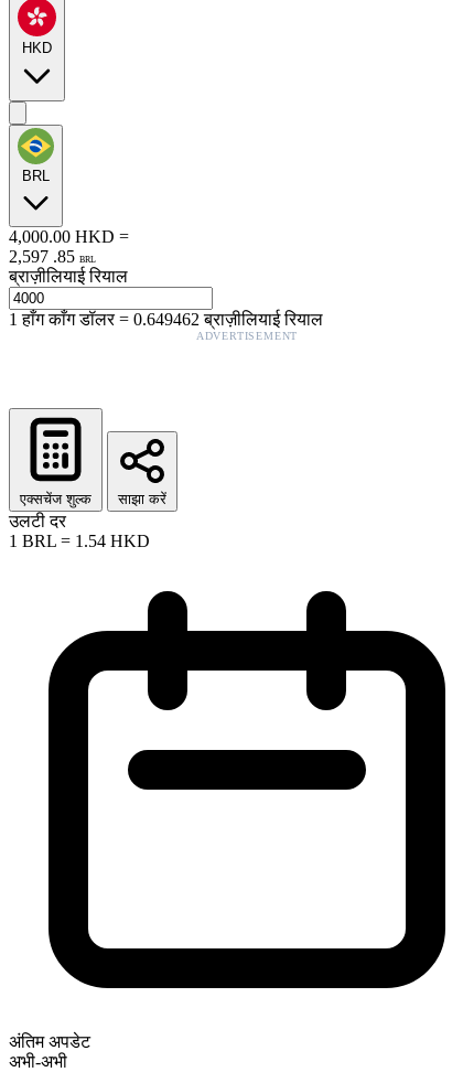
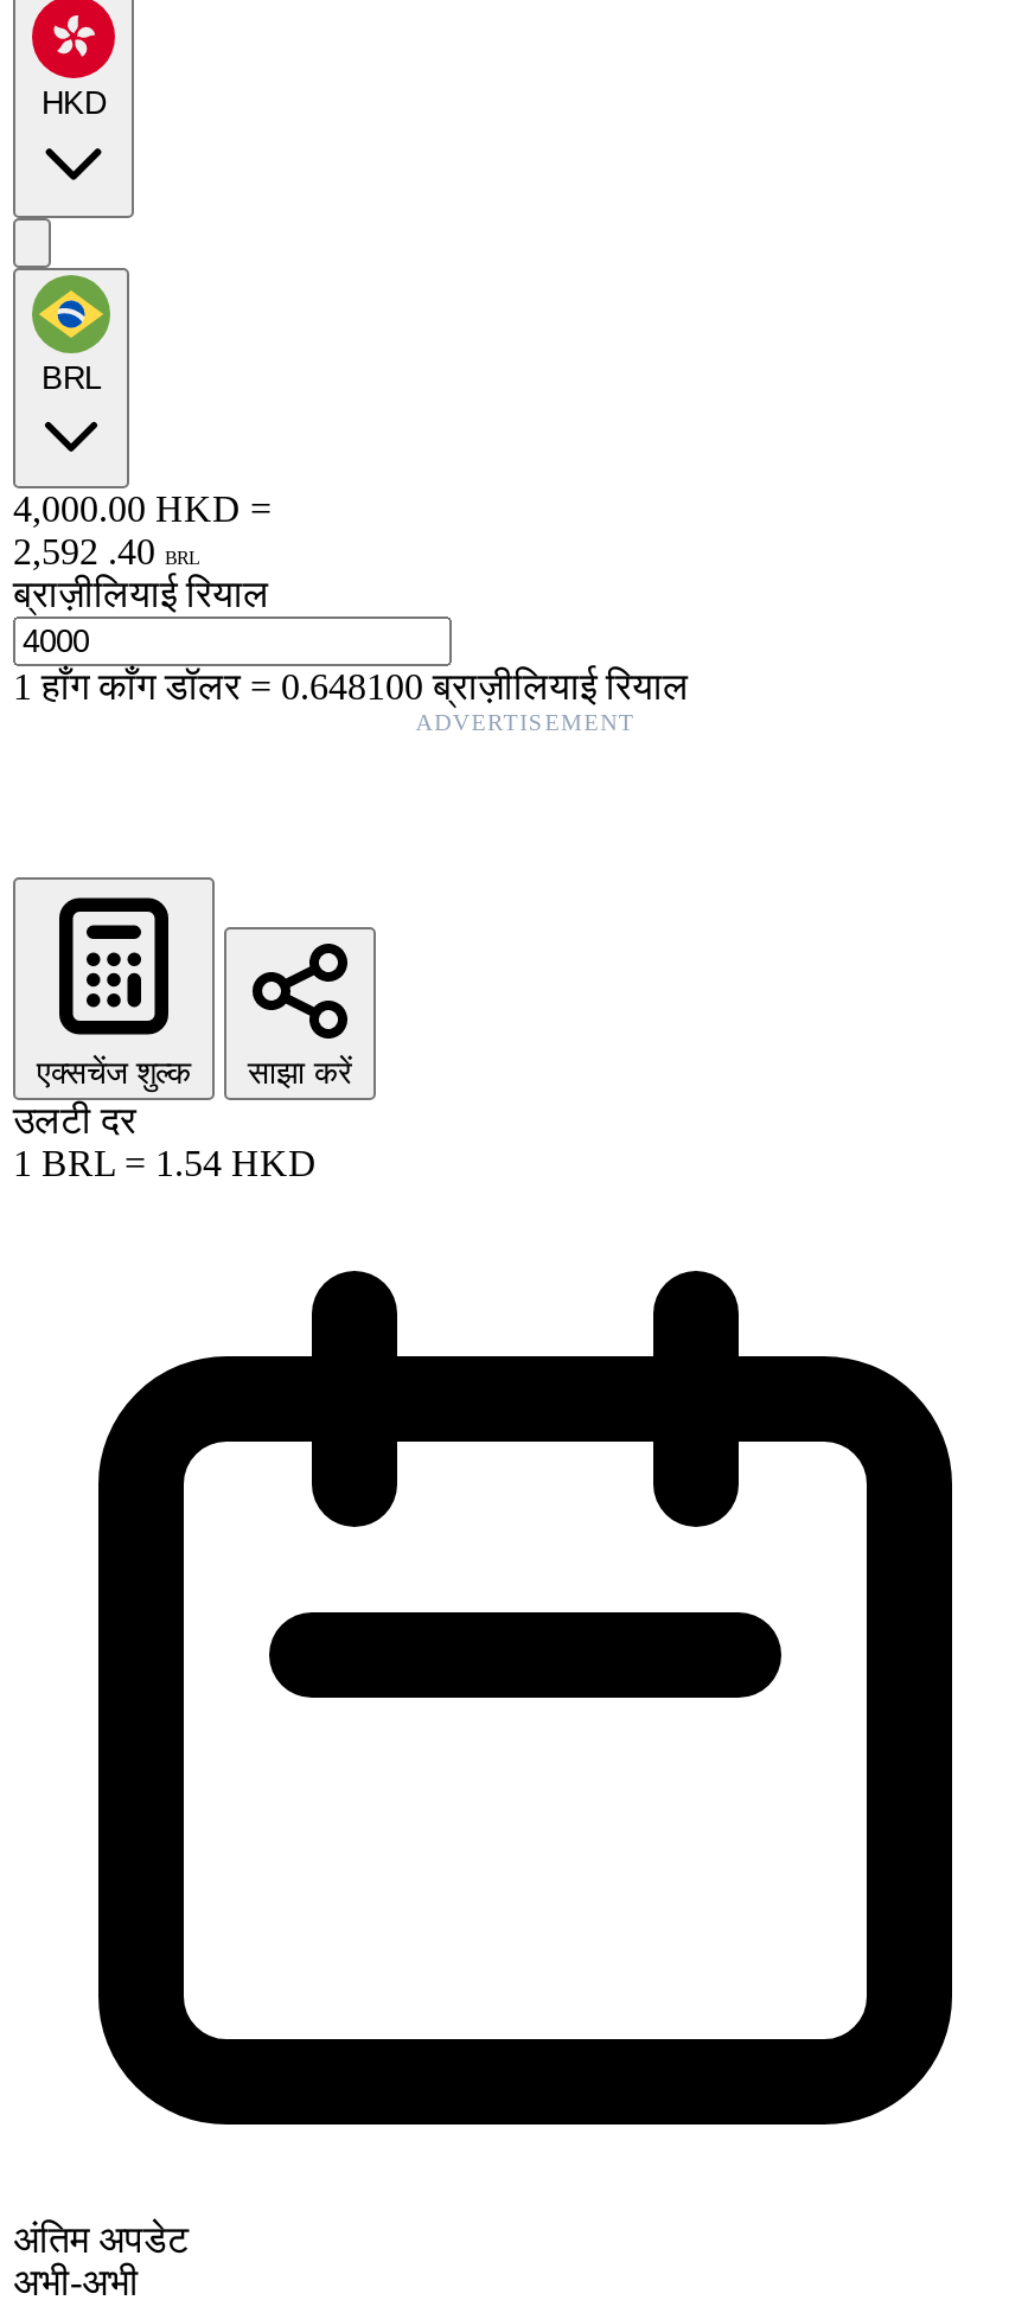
[9,247,96,266] 2,597 . 85 BRL -> [13,531,200,571] 2,592 . 40 BRL
[9,310,323,328] 1हाँग काँग डॉलर=0.649462 ब्राज़ीलियाई रियाल -> [13,666,689,706] 1हाँग काँग डॉलर=0.648100 ब्राज़ीलियाई रियाल

